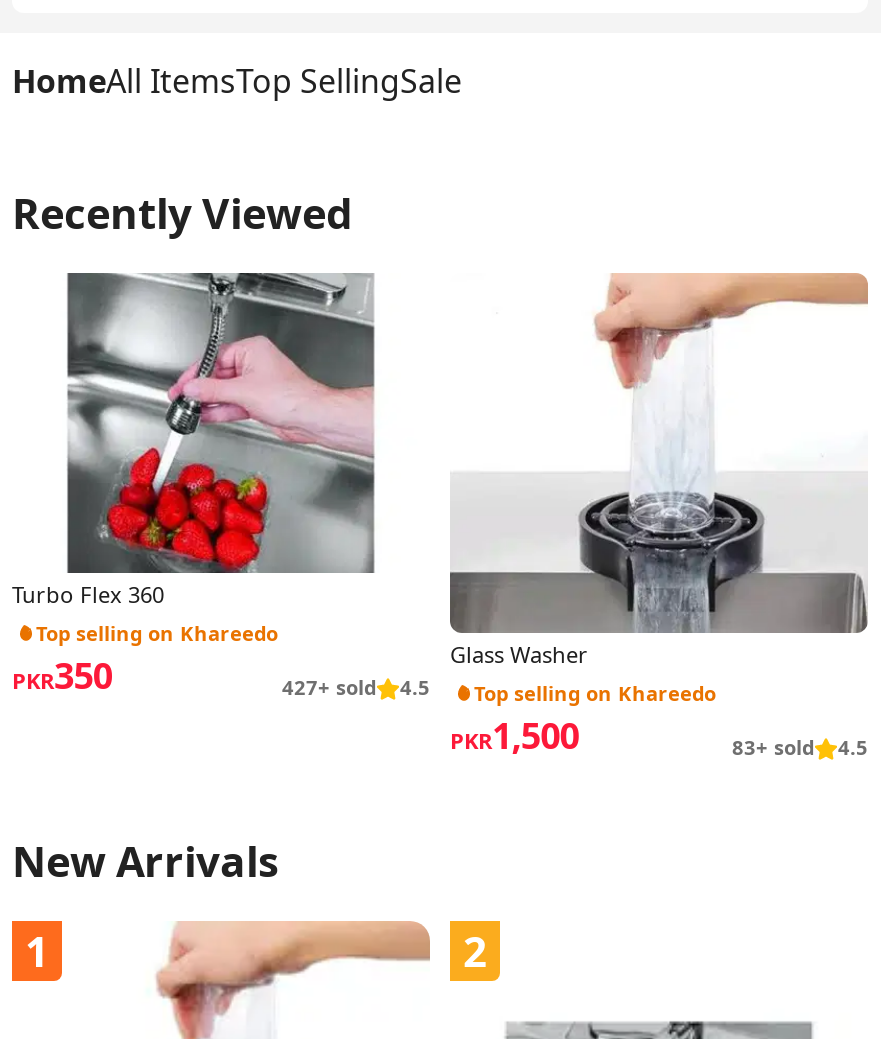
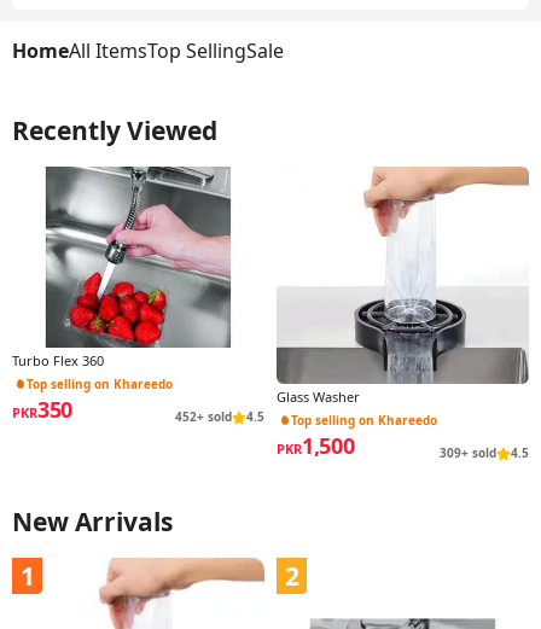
[282,673,716,707] 427+ sold 4.5 Top selling on Khareedo -> [175,408,437,429] 452+ sold 4.5 Top selling on Khareedo
[732,733,868,761] 83+ sold 4.5 -> [440,444,529,461] 309+ sold 4.5

